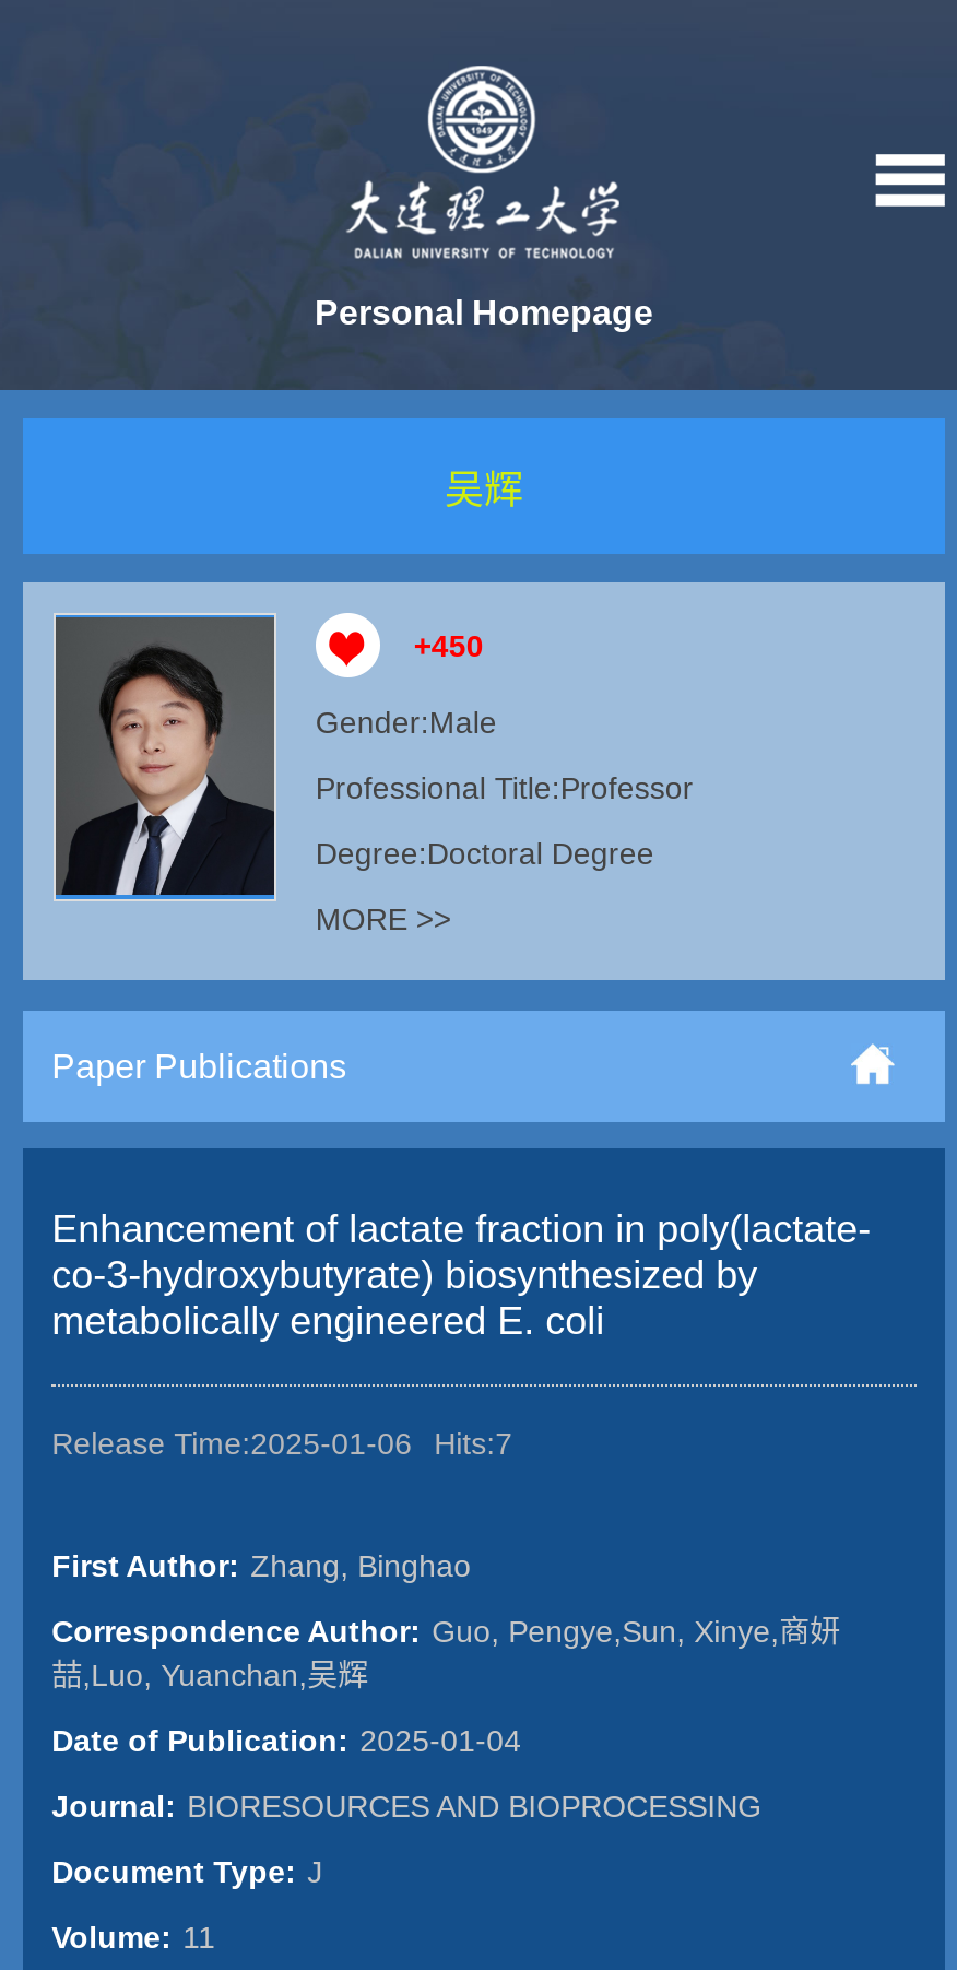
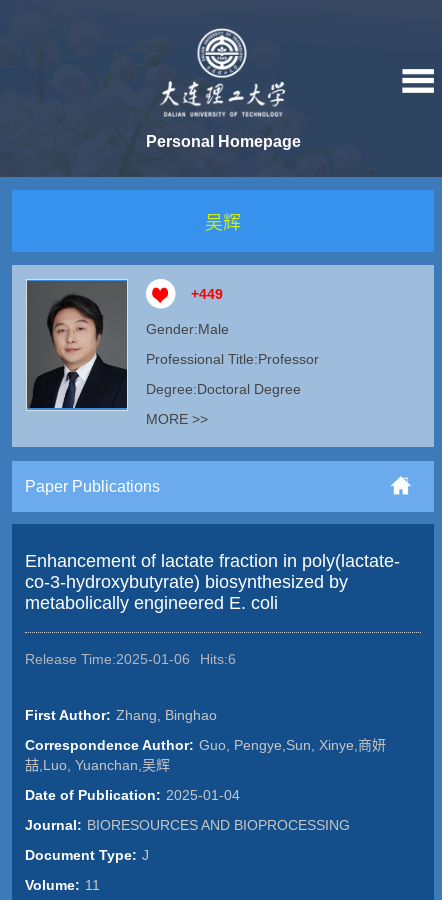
[414,628,484,663] +450 -> [191,286,223,302] +449
[52,1426,513,1461] Release Time:2025-01-06 Hits:7 -> [25,651,236,667] Release Time:2025-01-06 Hits:6

